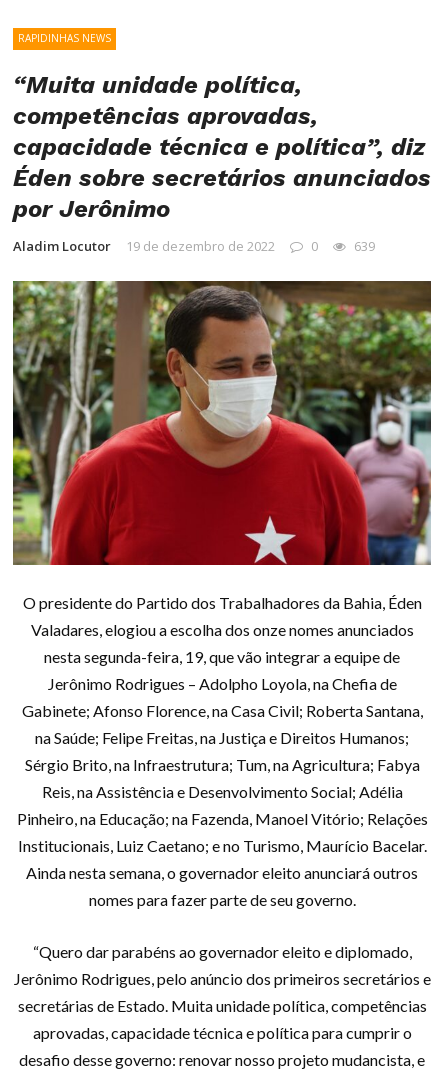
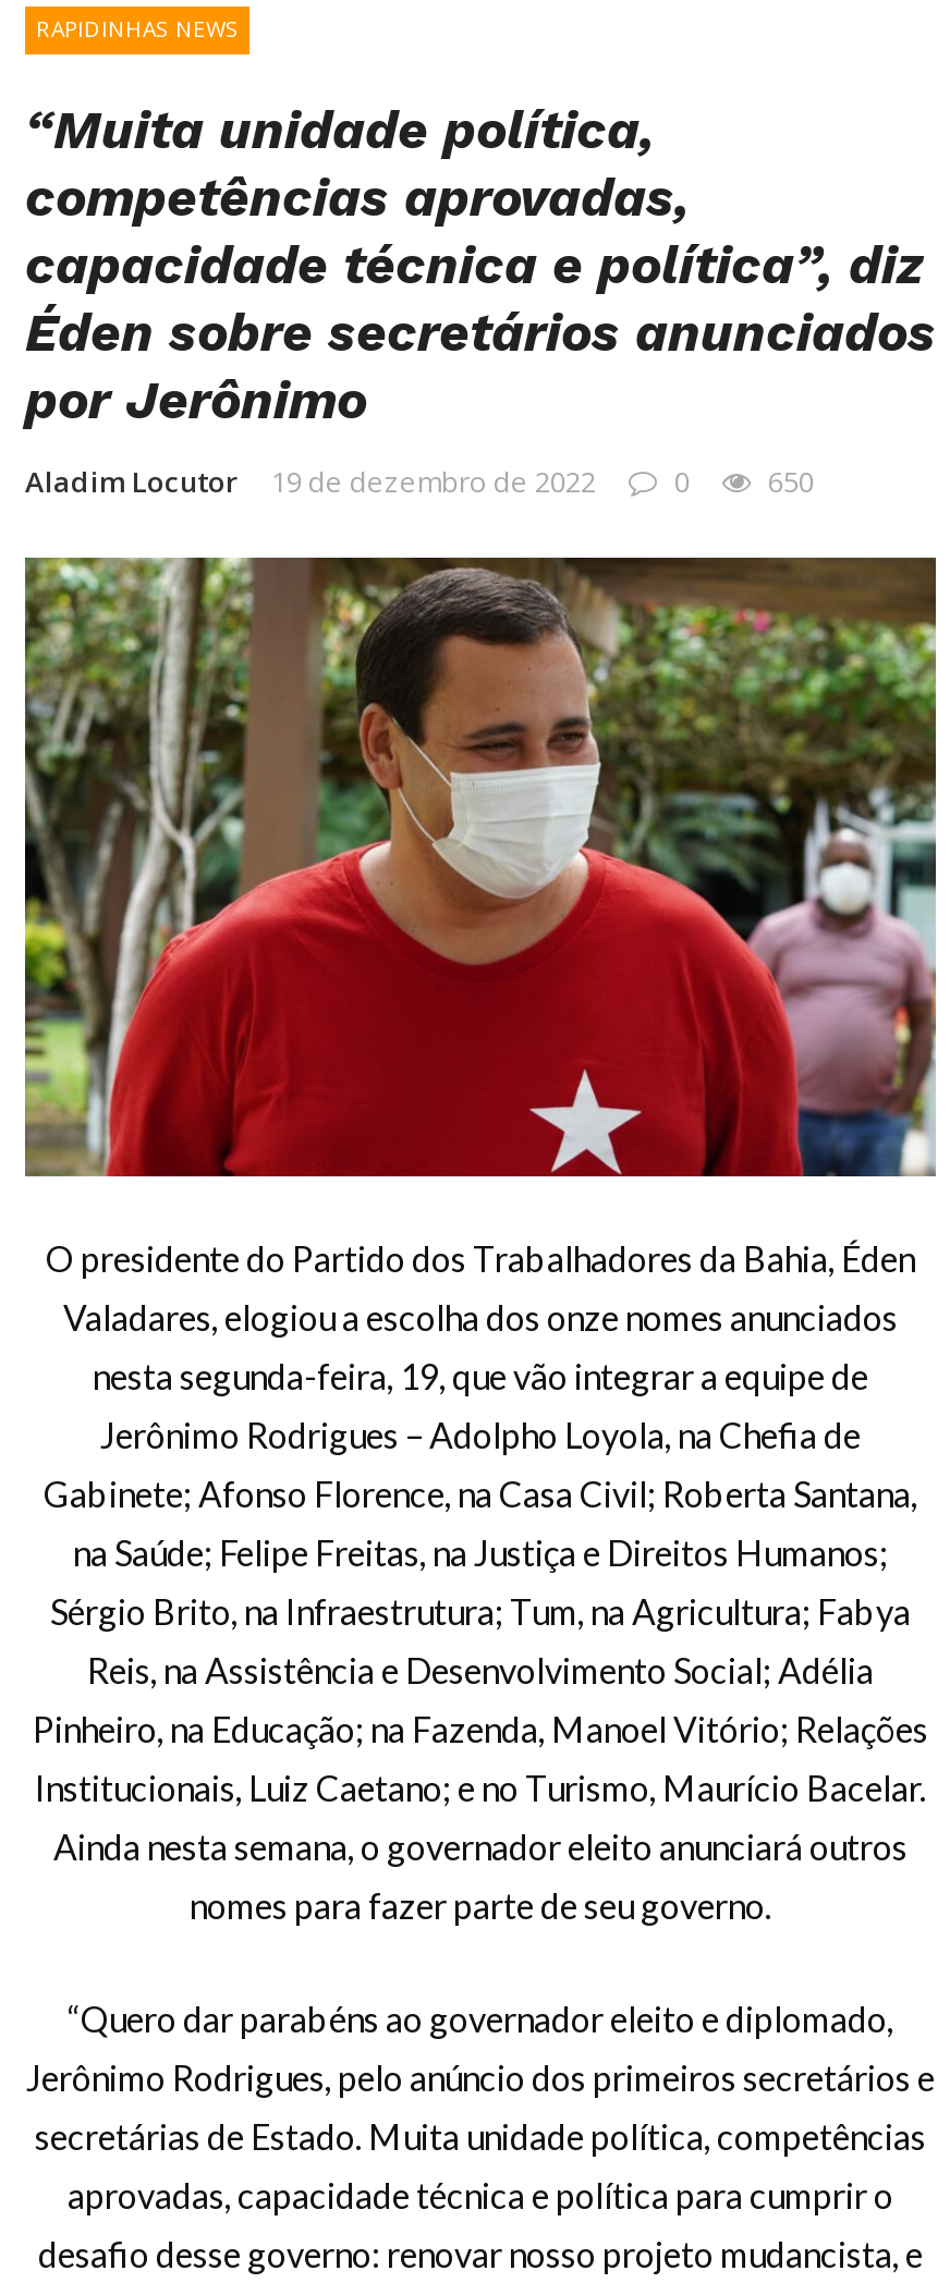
[13,237,375,255] Aladim Locutor 19 de dezembro de 2022 0 639 -> [25,463,814,502] Aladim Locutor 19 de dezembro de 2022 0 650

